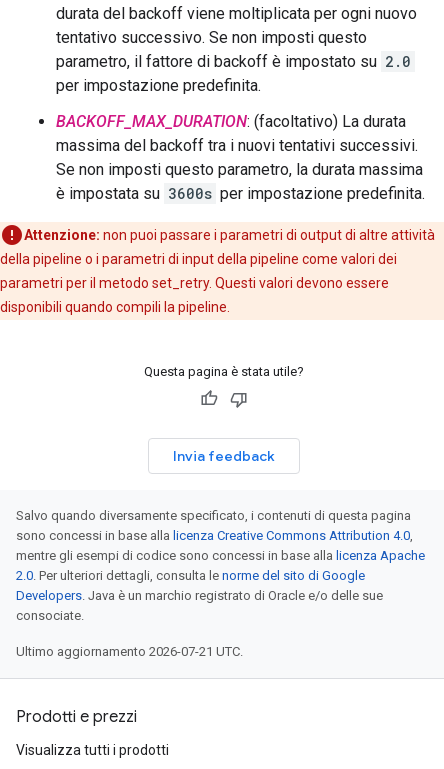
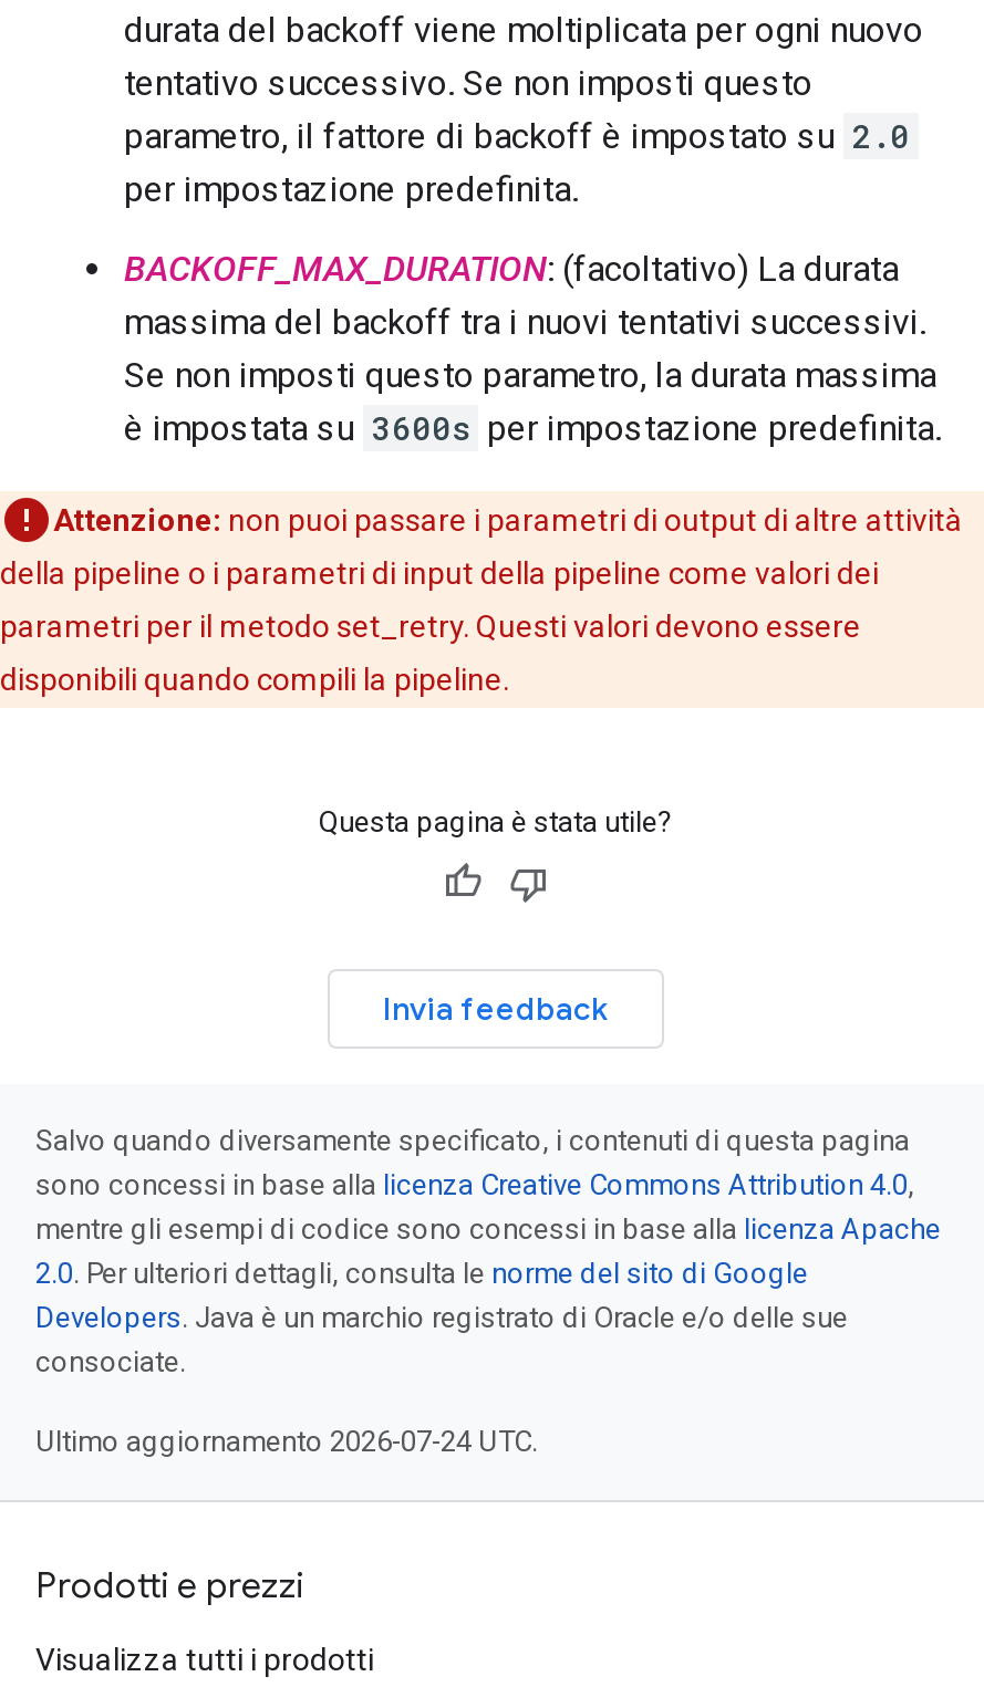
[16,644,243,659] Ultimo aggiornamento 2026-07-21 UTC. -> [35,1425,538,1458] Ultimo aggiornamento 2026-07-24 UTC.

